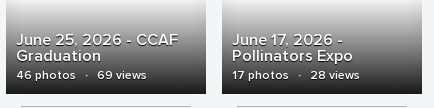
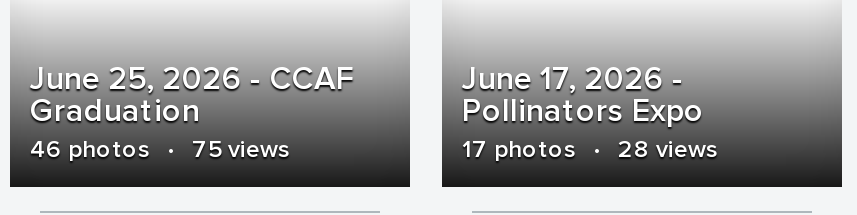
[16,68,147,83] 46 photos · 69 views -> [30,135,290,165] 46 photos · 75 views

